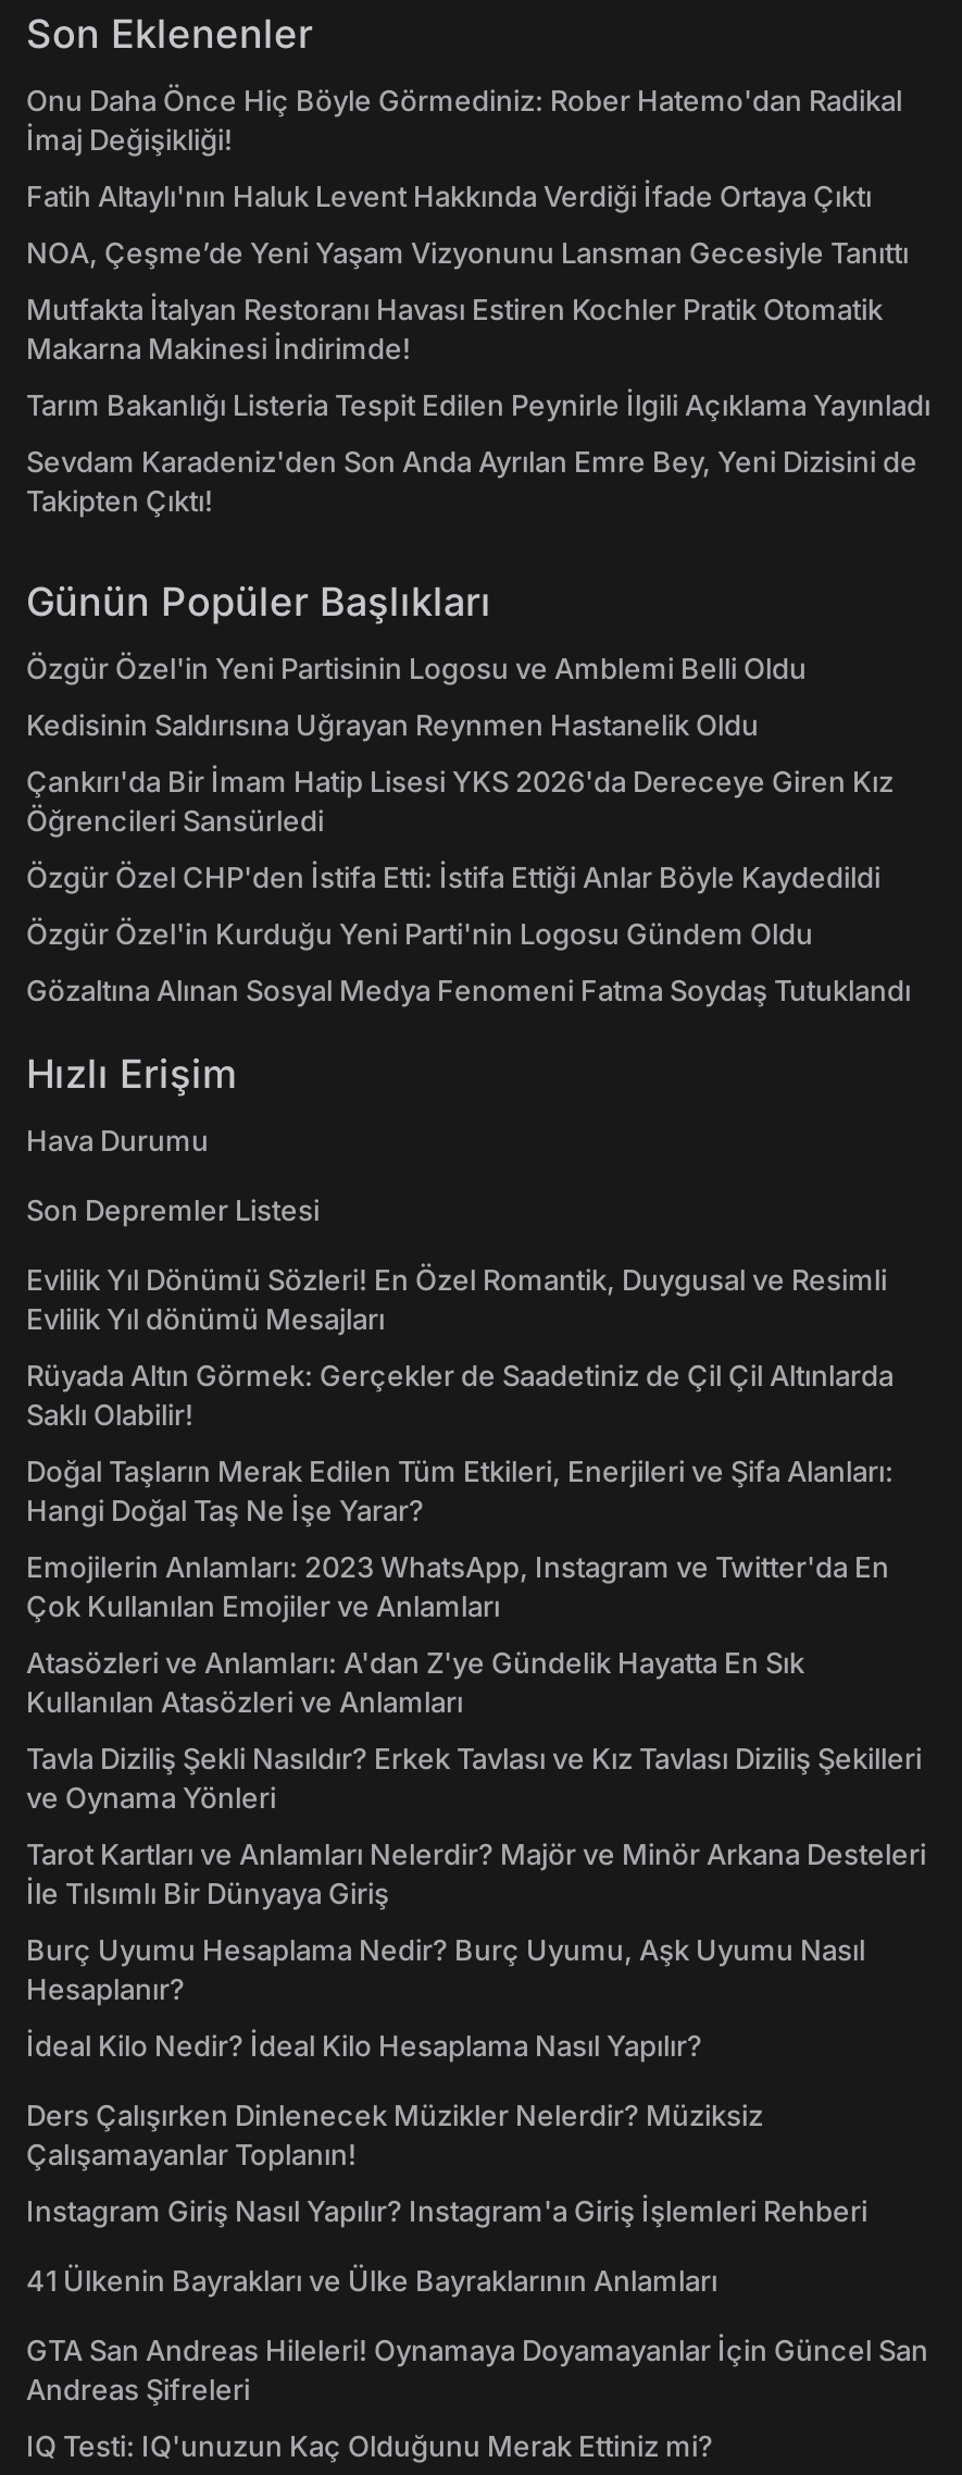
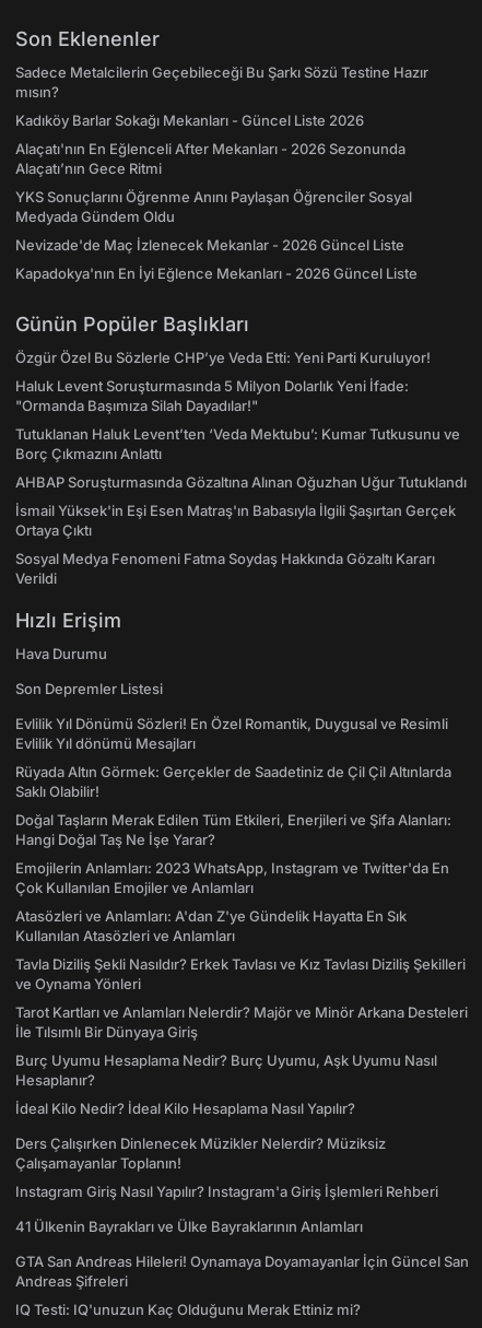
[26,83,902,157] Onu Daha Önce Hiç Böyle Görmediniz: Rober Hatemo'dan Radikal | İmaj Değişikliği! -> [15,63,428,101] Sadece Metalcilerin Geçebileceği Bu Şarkı Sözü Testine Hazır | mısın?
[26,178,872,213] Fatih Altaylı'nın Haluk Levent Hakkında Verdiği İfade Ortaya Çıktı -> [15,111,364,129] Kadıköy Barlar Sokağı Mekanları - Güncel Liste 2026
[26,235,909,270] NOA, Çeşme’de Yeni Yaşam Vizyonunu Lansman Gecesiyle Tanıttı -> [15,140,405,177] Alaçatı'nın En Eğlenceli After Mekanları - 2026 Sezonunda | Alaçatı’nın Gece Ritmi
[26,292,883,366] Mutfakta İtalyan Restoranı Havası Estiren Kochler Pratik Otomatik | Makarna Makinesi İndirimde! -> [15,188,412,225] YKS Sonuçlarını Öğrenme Anını Paylaşan Öğrenciler Sosyal | Medyada Gündem Oldu
[26,387,930,422] Tarım Bakanlığı Listeria Tespit Edilen Peynirle İlgili Açıklama Yayınladı -> [15,236,404,254] Nevizade'de Maç İzlenecek Mekanlar - 2026 Güncel Liste
[26,444,917,518] Sevdam Karadeniz'den Son Anda Ayrılan Emre Bey, Yeni Dizisini de | Takipten Çıktı! -> [15,265,418,282] Kapadokya'nın En İyi Eğlence Mekanları - 2026 Güncel Liste
[26,651,807,685] Özgür Özel'in Yeni Partisinin Logosu ve Amblemi Belli Oldu -> [15,349,431,366] Özgür Özel Bu Sözlerle CHP’ye Veda Etti: Yeni Parti Kuruluyor!
[26,707,759,742] Kedisinin Saldırısına Uğrayan Reynmen Hastanelik Oldu -> [15,377,409,414] Haluk Levent Soruşturmasında 5 Milyon Dolarlık Yeni İfade: | "Ormanda Başımıza Silah Dayadılar!"
[26,764,894,838] Çankırı'da Bir İmam Hatip Lisesi YKS 2026'da Dereceye Giren Kız | Öğrencileri Sansürledi -> [15,425,460,462] Tutuklanan Haluk Levent’ten ‘Veda Mektubu’: Kumar Tutkusunu ve | Borç Çıkmazını Anlattı
[26,859,880,894] Özgür Özel CHP'den İstifa Etti: İstifa Ettiği Anlar Böyle Kaydedildi -> [15,473,467,491] AHBAP Soruşturmasında Gözaltına Alınan Oğuzhan Uğur Tutuklandı
[26,916,813,951] Özgür Özel'in Kurduğu Yeni Parti'nin Logosu Gündem Oldu -> [15,502,456,539] İsmail Yüksek'in Eşi Esen Matraş'ın Babasıyla İlgili Şaşırtan Gerçek | Ortaya Çıktı
[26,973,911,1007] Gözaltına Alınan Sosyal Medya Fenomeni Fatma Soydaş Tutuklandı -> [15,550,435,587] Sosyal Medya Fenomeni Fatma Soydaş Hakkında Gözaltı Kararı | Verildi

